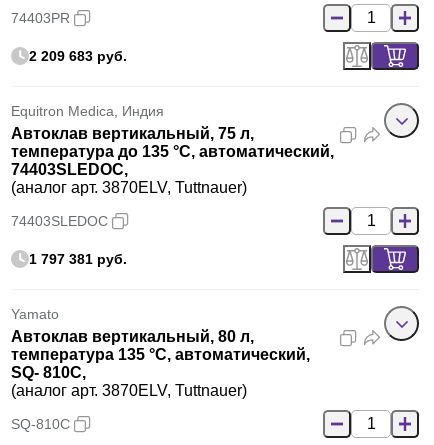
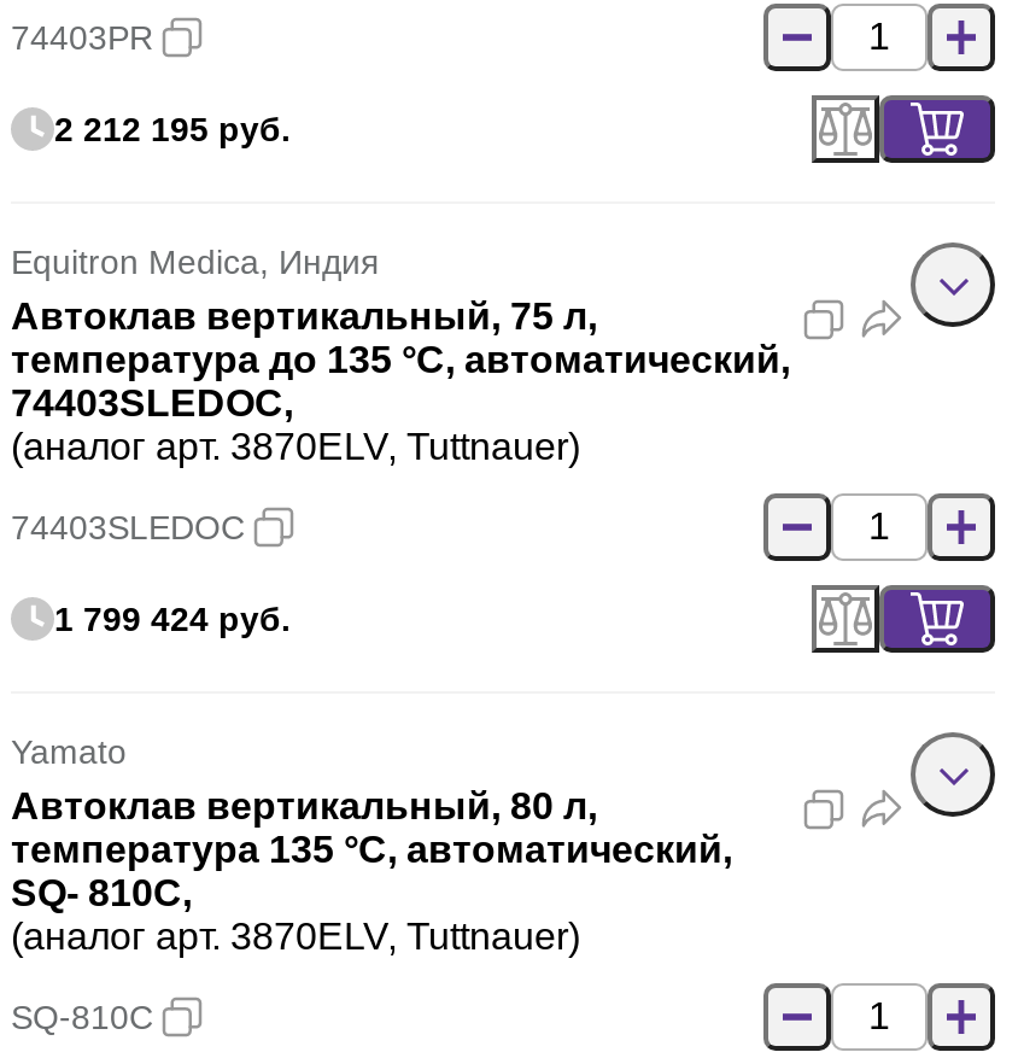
[29,48,127,64] 2 209 683 руб. -> [54,110,291,148] 2 212 195 руб.
[29,251,127,267] 1 797 381 руб. -> [54,600,291,638] 1 799 424 руб.

